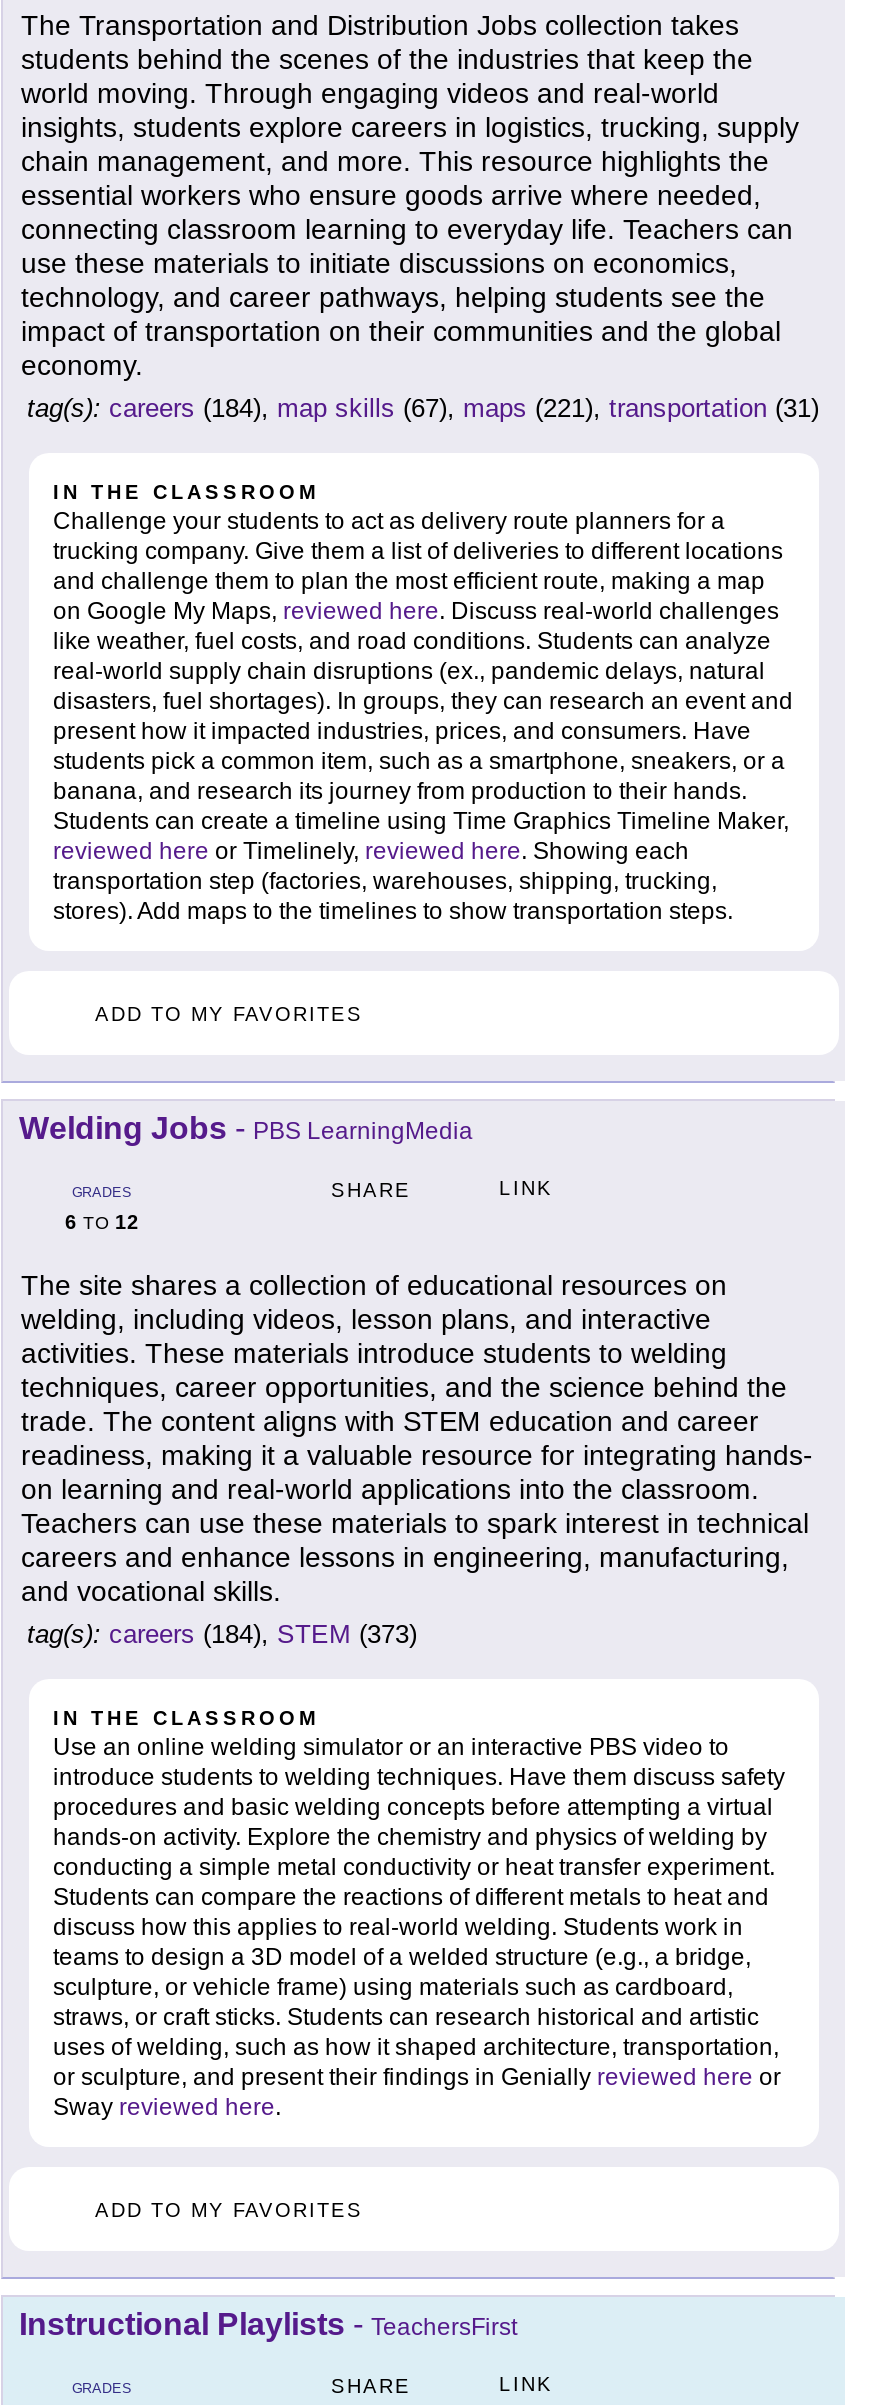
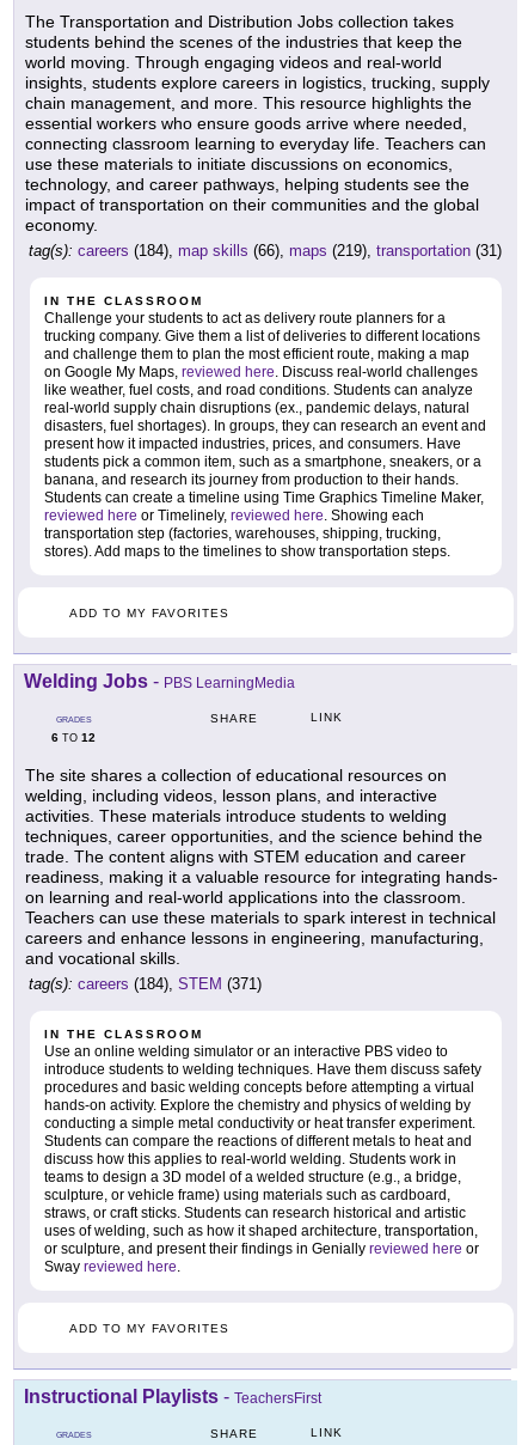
[27,394,819,424] tag(s): careers (184), map skills (67), maps (221), transportation (31) -> [29,242,502,260] tag(s): careers (184), map skills (66), maps (219), transportation (31)
[27,1620,417,1650] tag(s): careers (184), STEM (373) -> [29,975,262,993] tag(s): careers (184), STEM (371)

